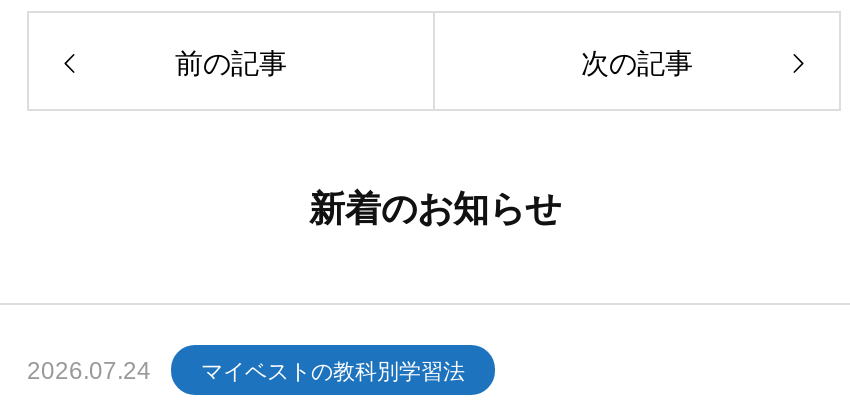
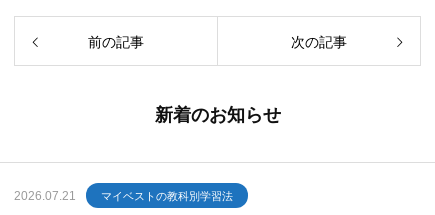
[27,358,151,386] 2026.07.24 -> [14,189,76,203] 2026.07.21

